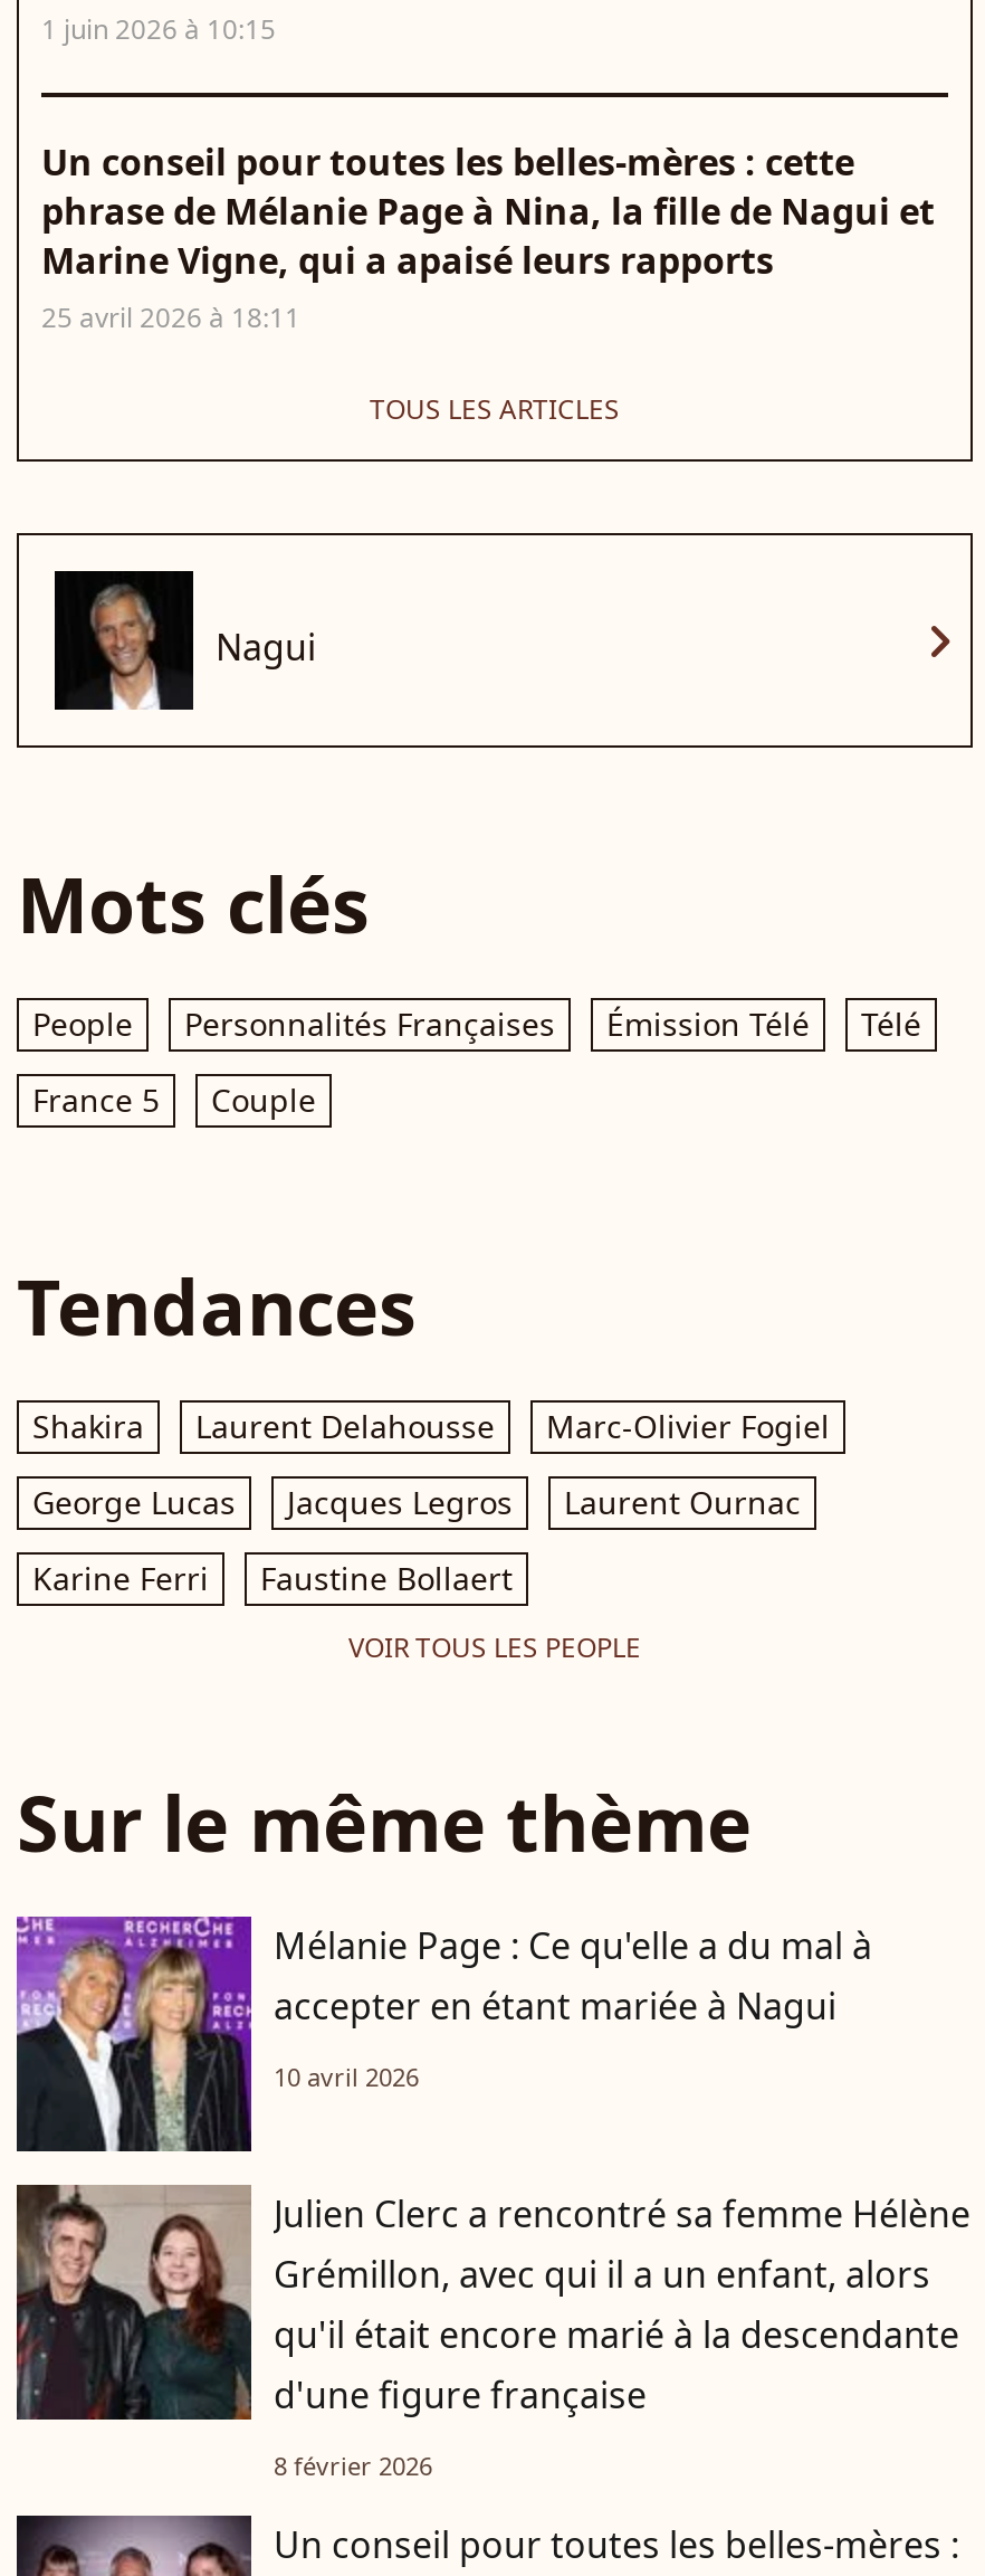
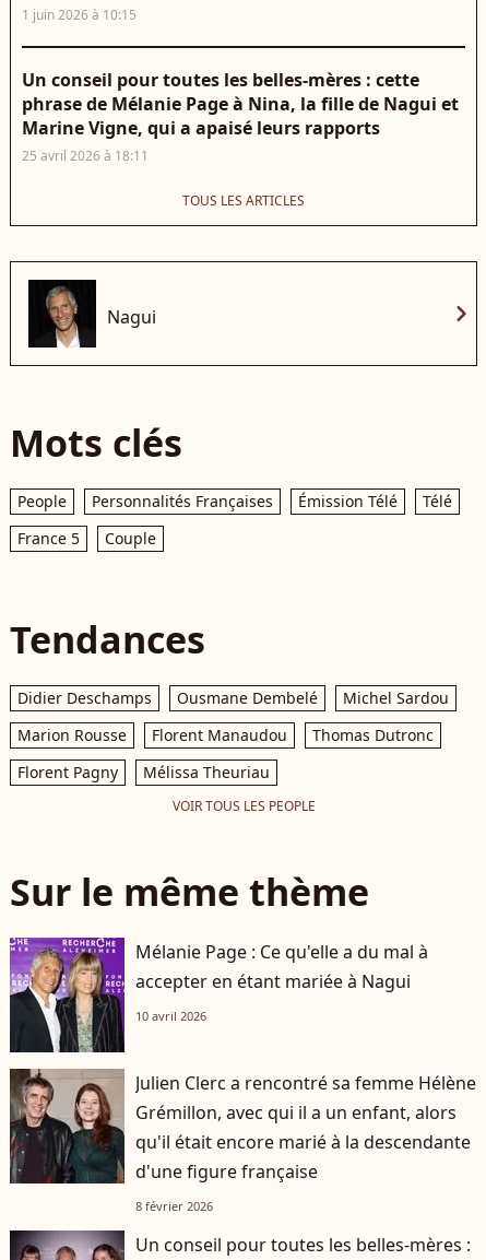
[32,1404,830,1447] Shakira | Laurent Delahousse | Marc-Olivier Fogiel -> [17,687,449,708] Didier Deschamps | Ousmane Dembelé | Michel Sardou
[32,1480,801,1523] George Lucas | Jacques Legros | Laurent Ournac -> [17,724,434,745] Marion Rousse | Florent Manaudou | Thomas Dutronc
[32,1556,513,1599] Karine Ferri | Faustine Bollaert -> [17,761,270,782] Florent Pagny | Mélissa Theuriau

